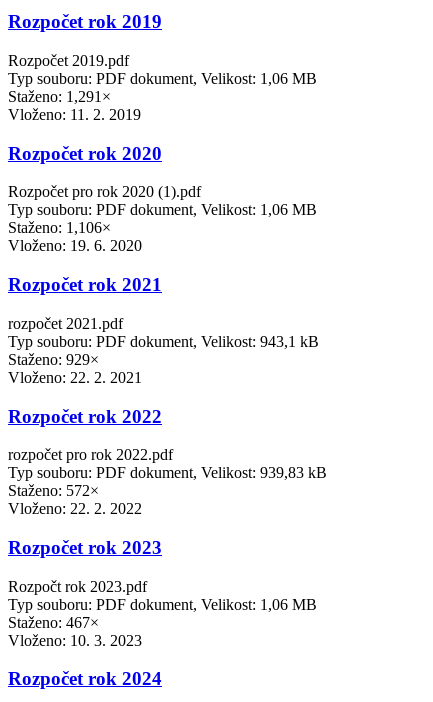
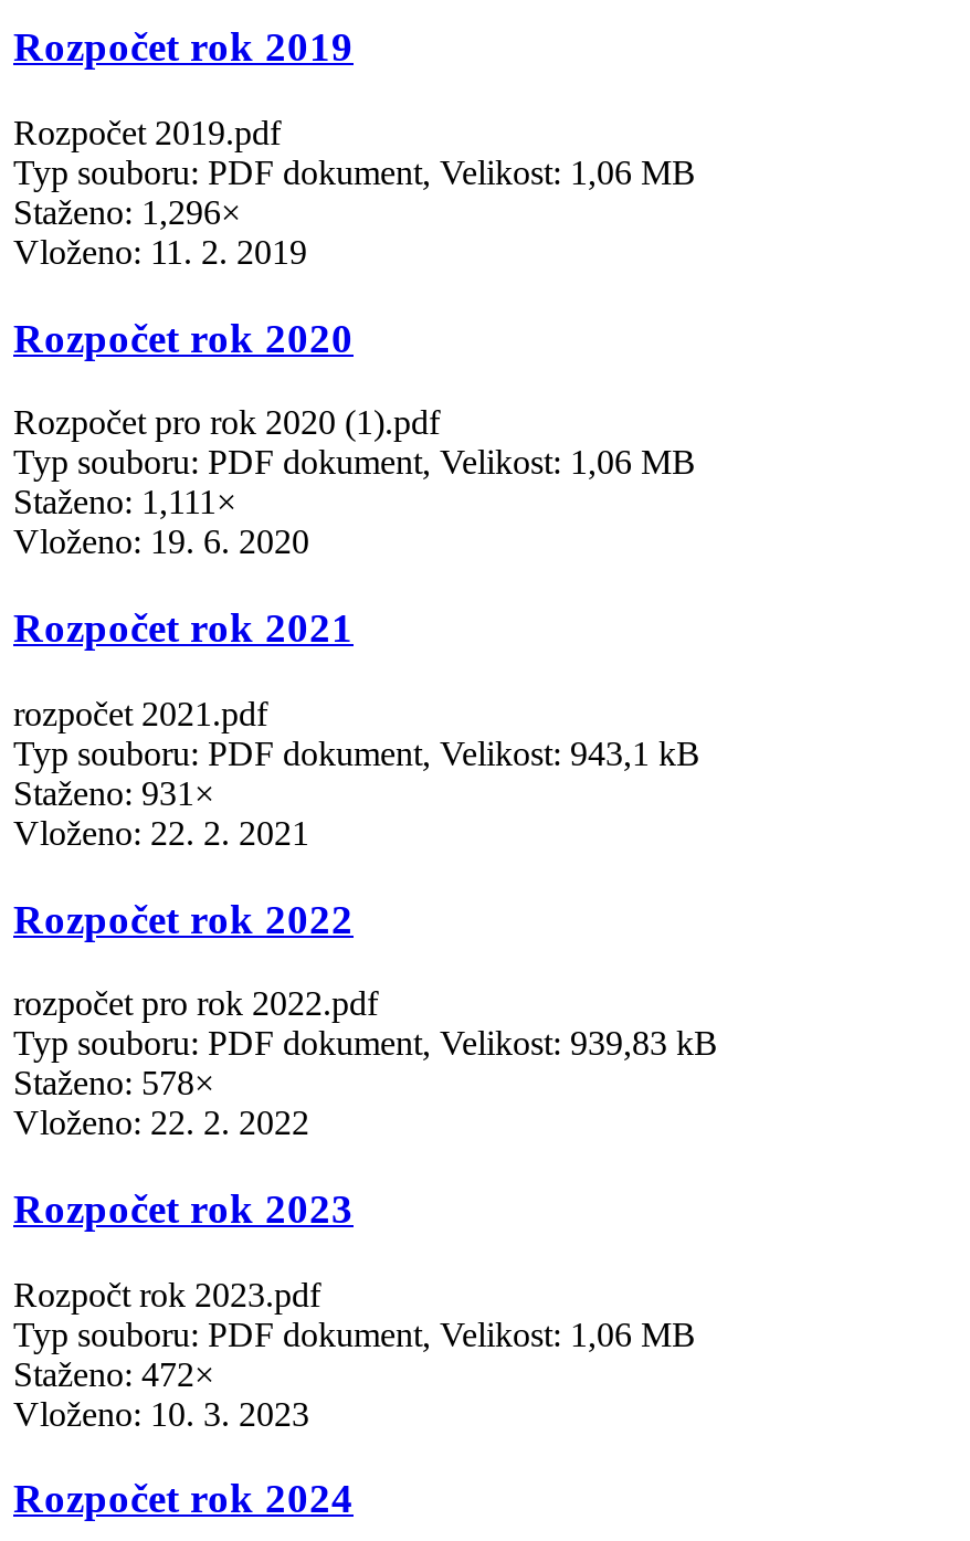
[8,88,111,105] Staženo: 1,291× -> [13,193,241,231] Staženo: 1,296×
[8,219,111,236] Staženo: 1,106× -> [13,484,236,521] Staženo: 1,111×
[8,351,99,368] Staženo: 929× -> [13,774,214,811] Staženo: 931×
[8,482,99,499] Staženo: 572× -> [13,1064,214,1102] Staženo: 578×
[8,614,99,631] Staženo: 467× -> [13,1355,214,1392] Staženo: 472×

